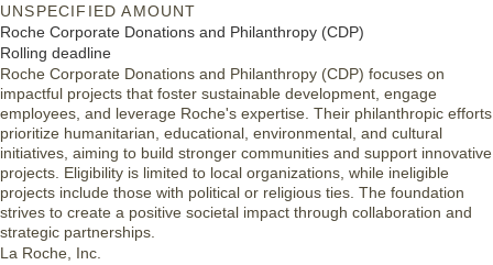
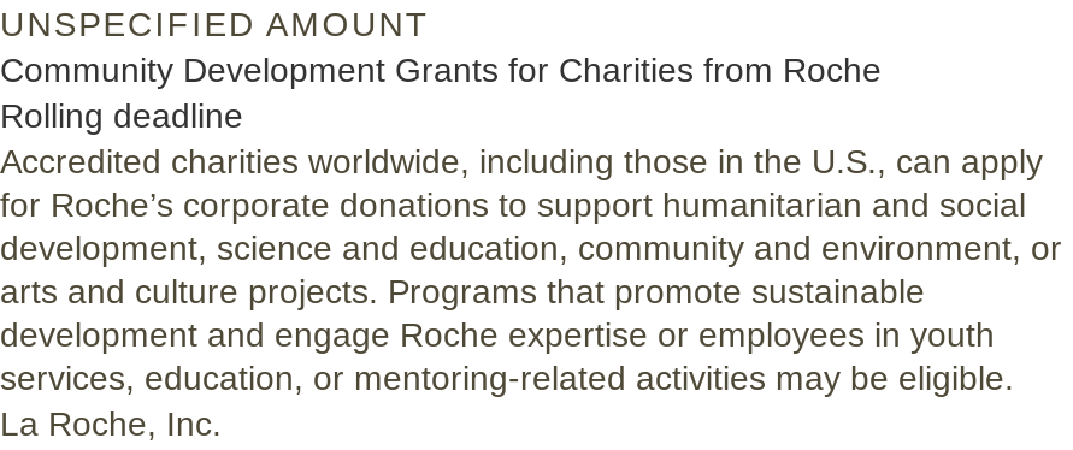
[0,23,364,41] Roche Corporate Donations and Philanthropy (CDP) -> [0,51,882,89] Community Development Grants for Charities from Roche
[0,65,492,241] Roche Corporate Donations and Philanthropy (CDP) focuses on | impactful projects that foster sustainable development, engage | employees, and leverage Roche's expertise. Their philanthropic efforts | prioritize humanitarian, educational, environmental, and cultural | initiatives, aiming to build stronger communities and support innovative | projects. Eligibility is limited to local organizations, while ineligible | projects include those with political or religious ties. The foundation | strives to create a positive societal impact through collaboration and | strategic partnerships. -> [0,142,1062,397] Accredited charities worldwide, including those in the U.S., can apply | for Roche’s corporate donations to support humanitarian and social | development, science and education, community and environment, or | arts and culture projects. Programs that promote sustainable | development and engage Roche expertise or employees in youth | services, education, or mentoring-related activities may be eligible.

